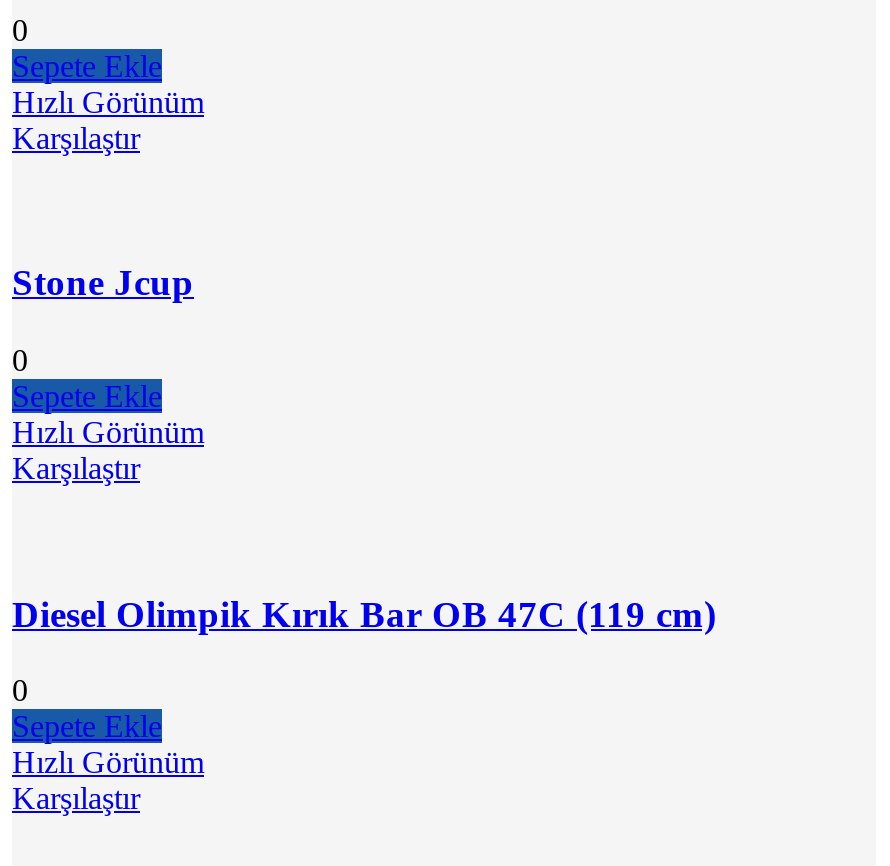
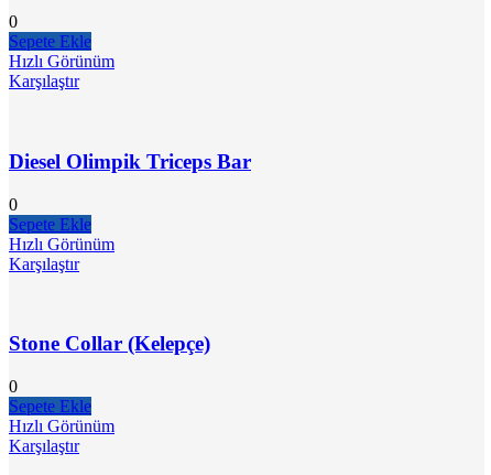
[12,262,194,304] Stone Jcup -> [9,150,251,173] Diesel Olimpik Triceps Bar
[12,592,716,634] Diesel Olimpik Kırık Bar OB 47C (119 cm) -> [9,332,210,355] Stone Collar (Kelepçe)

